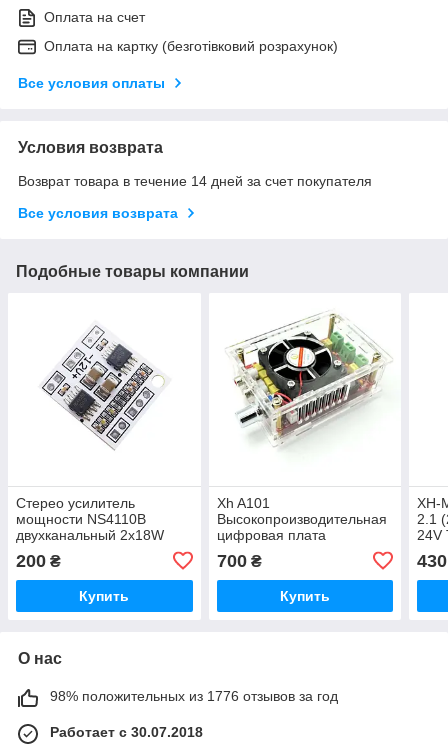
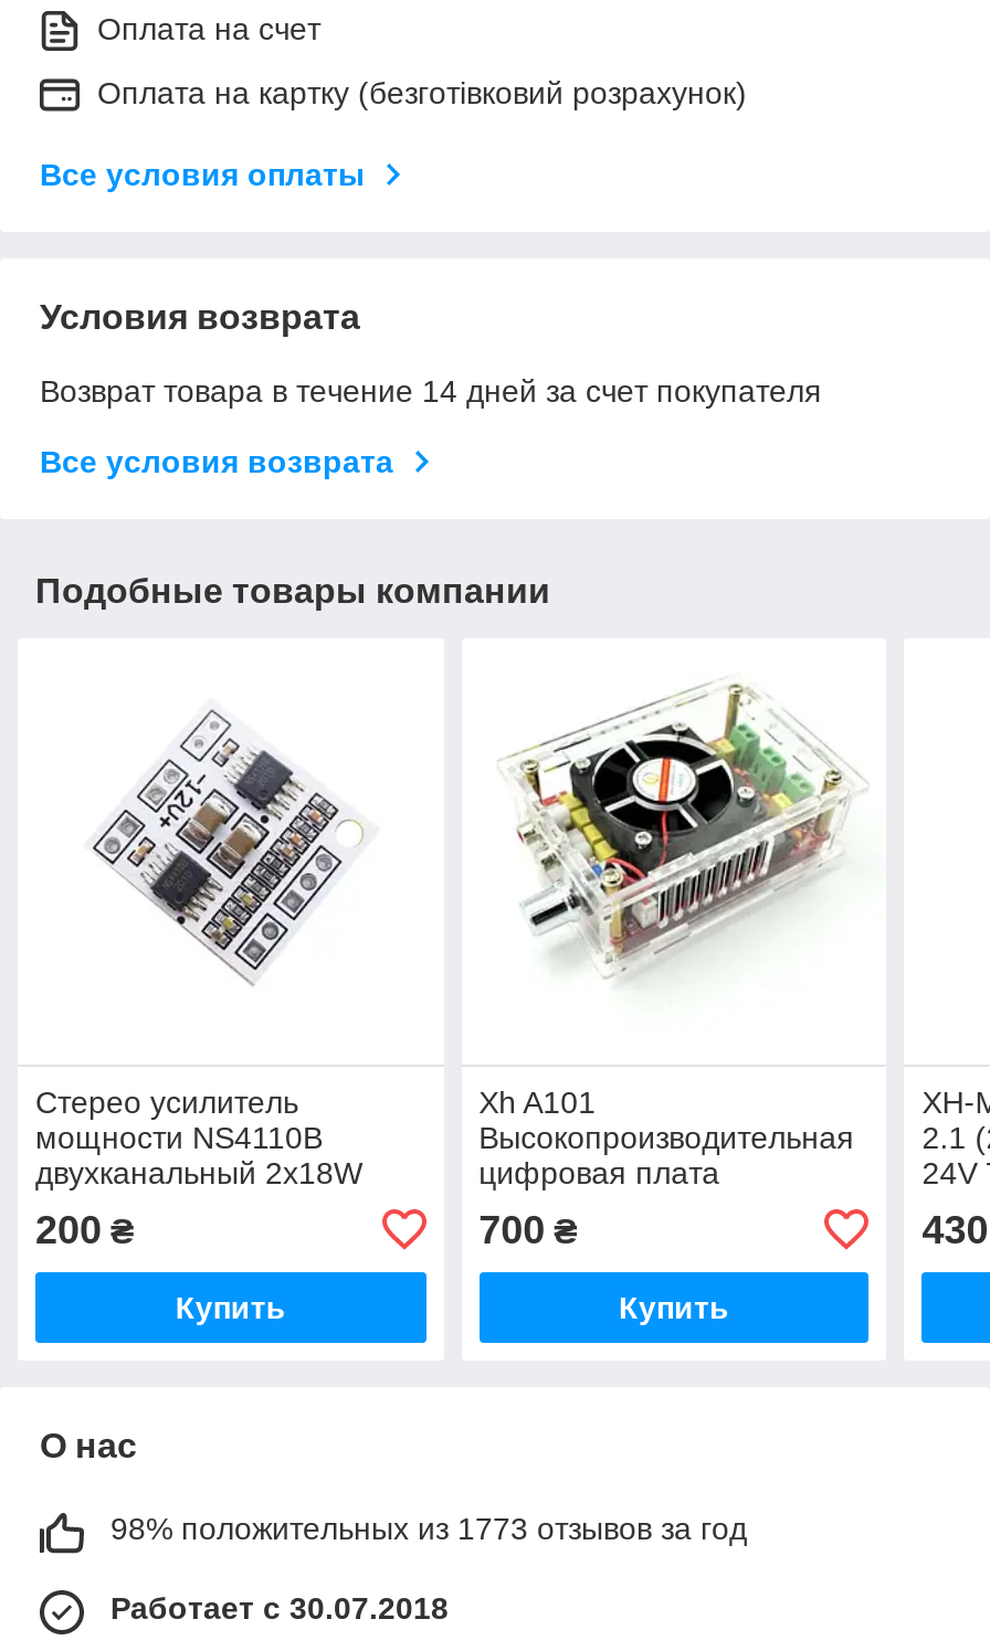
[50,688,338,704] 98% положительных из 1776 отзывов за год -> [110,1510,747,1546] 98% положительных из 1773 отзывов за год

